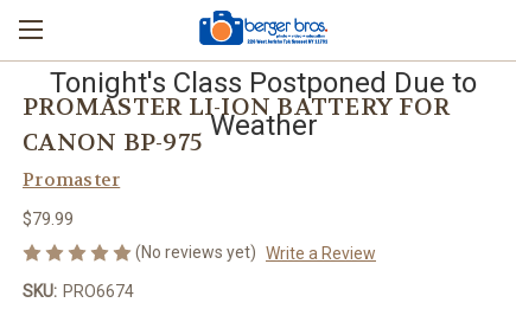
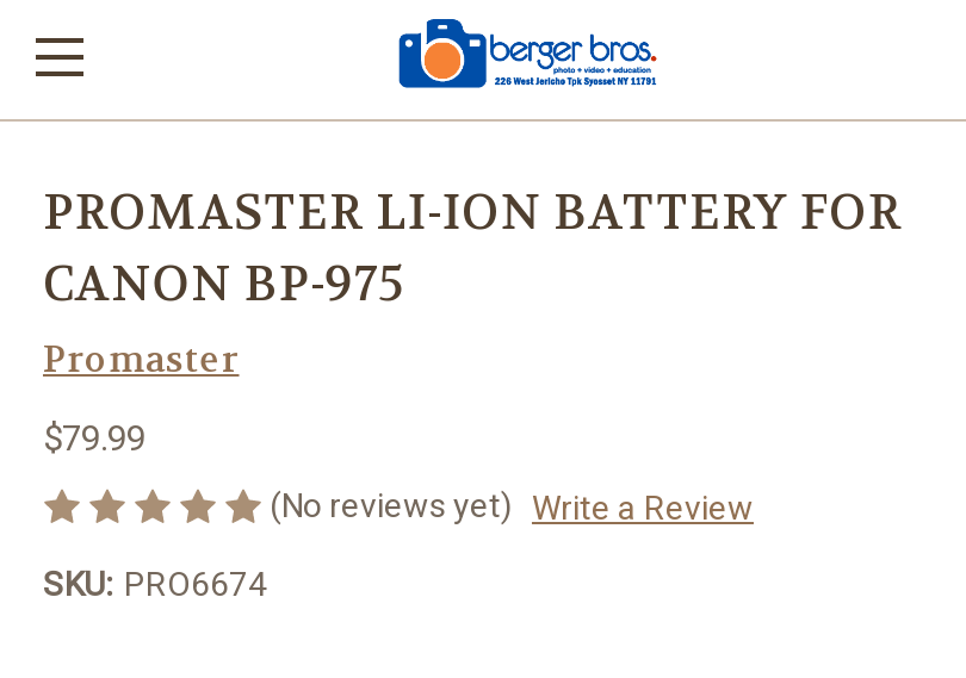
[50,66,477,142] Tonight's Class Postponed Due to | Weather -> none

